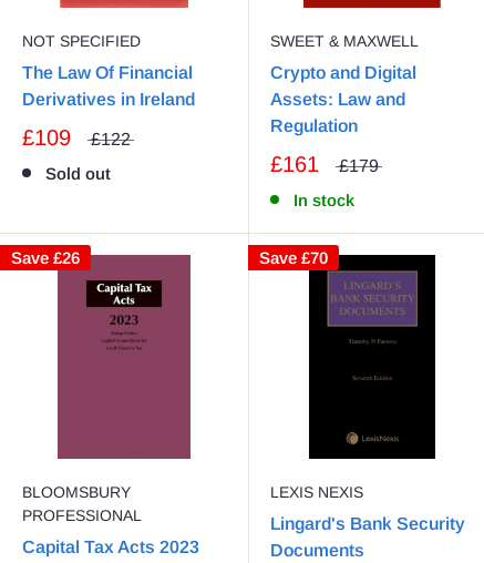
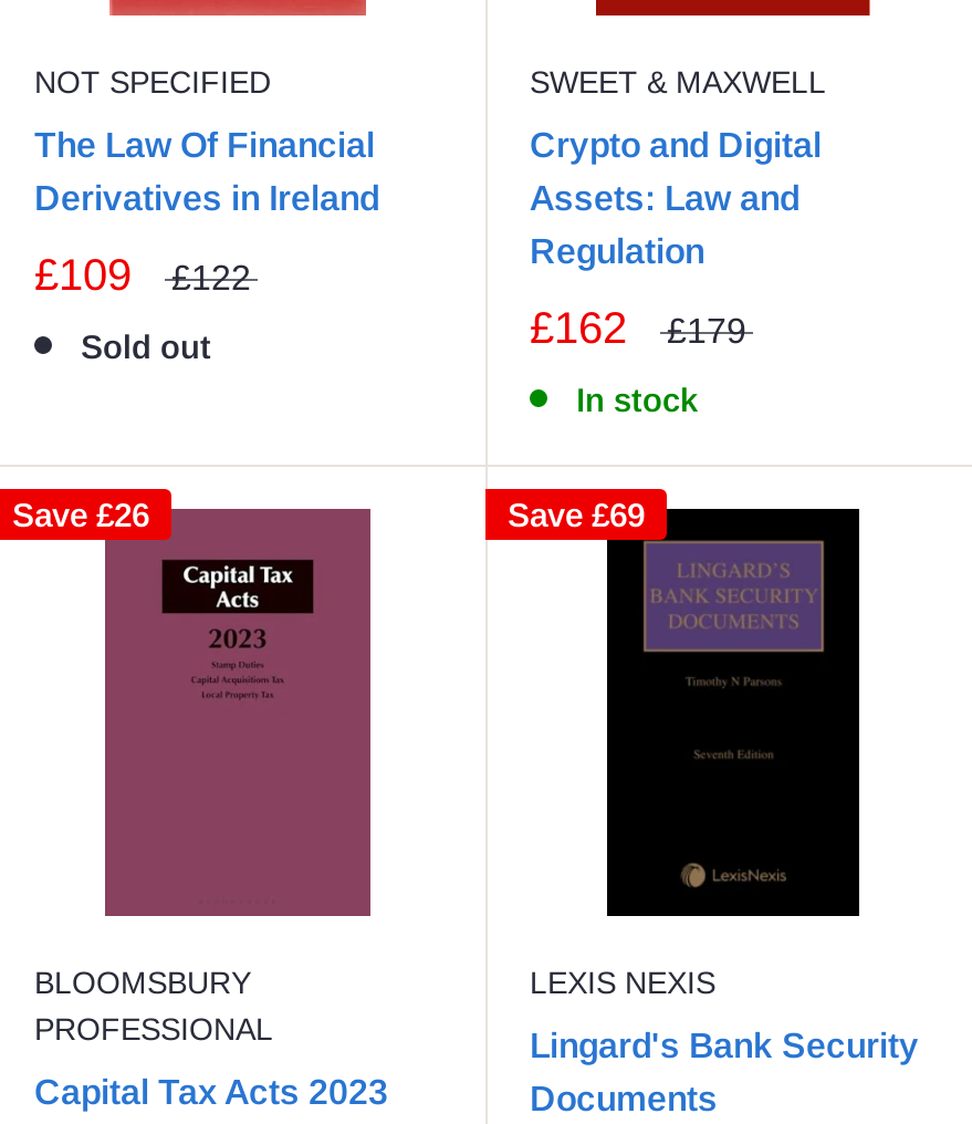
[270,152,319,176] £161 -> [530,302,627,351] £162
[259,248,328,267] Save £70 -> [508,495,645,533] Save £69

